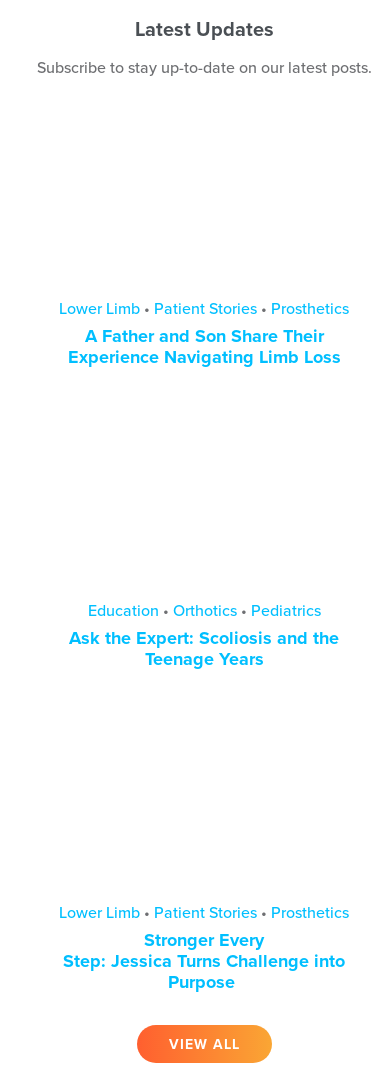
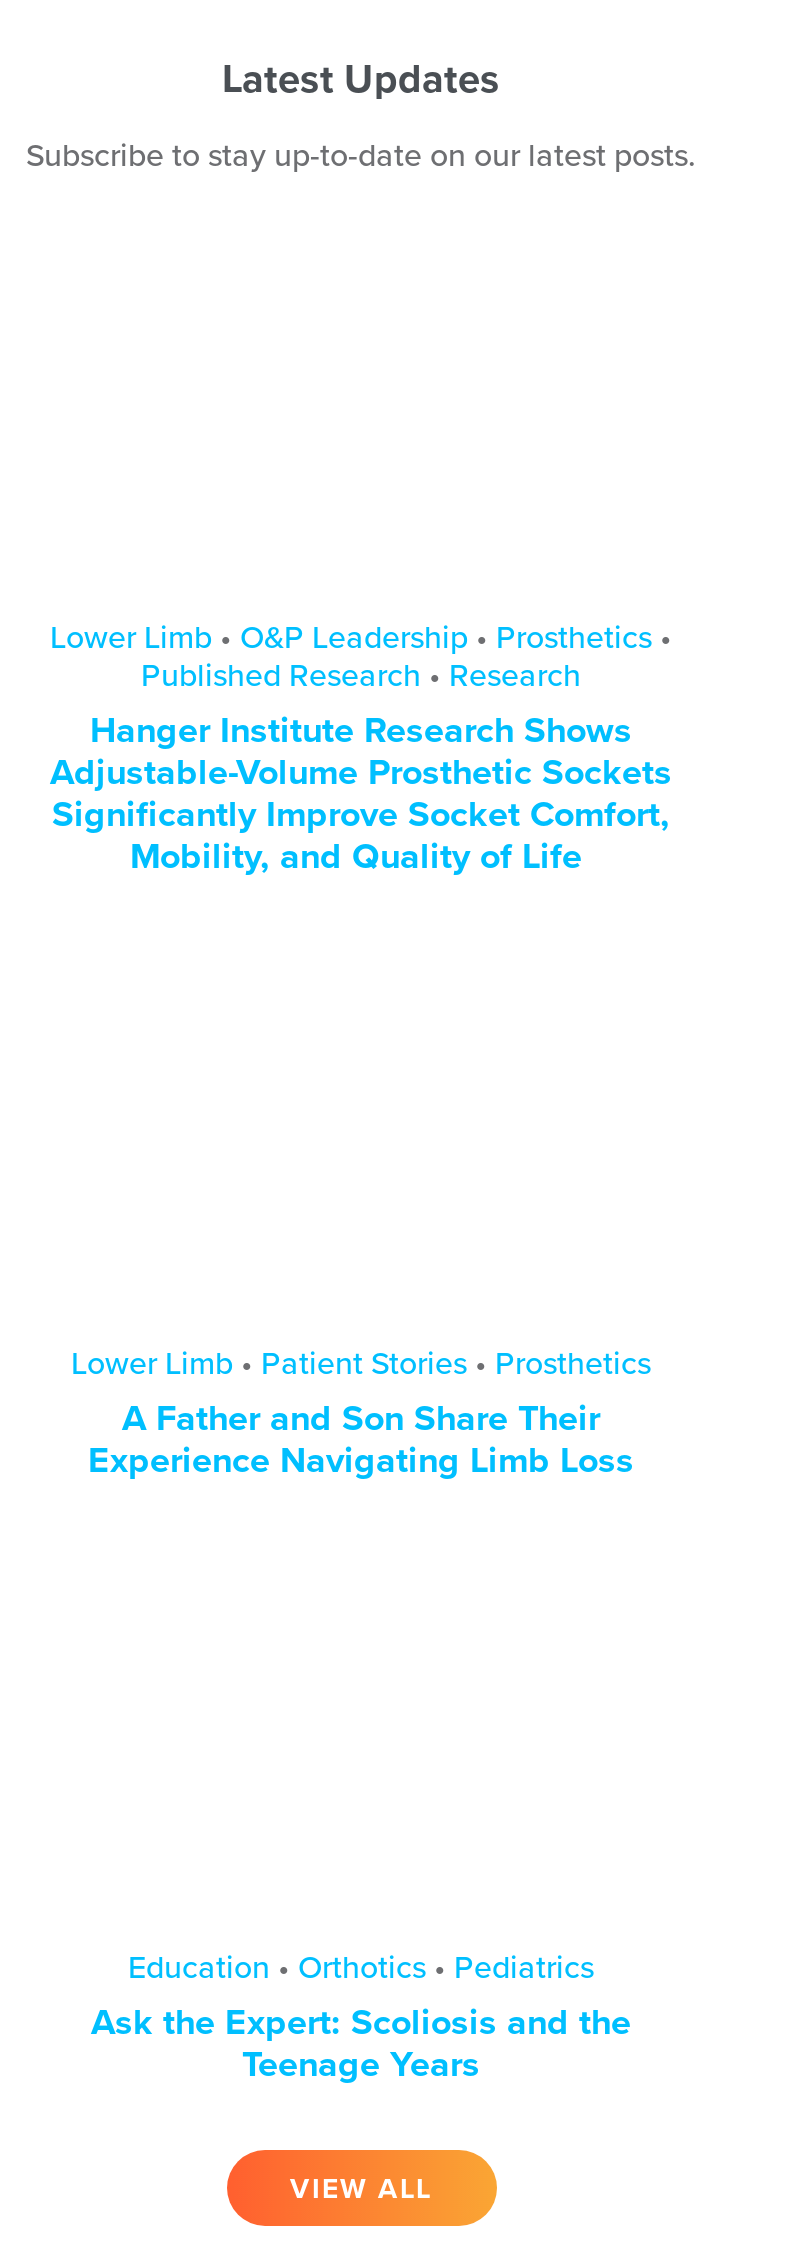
none -> [50,614,672,882] Lower Limb • O&P Leadership • Prosthetics • | Published Research • Research | Hanger Institute Research Shows | Adjustable-Volume Prosthetic Sockets | Significantly Improve Socket Comfort, | Mobility, and Quality of Life
moved [59,297,349,672] -> [71,1340,651,2090]: Lower Limb • Patient Stories • Prosthetics | A Father and Son Share Their | Experience Navigating Limb Loss | Education • Orthotics • Pediatrics | Ask the Expert: Scoliosis and the | Teenage Years
[59,901,349,995] Lower Limb • Patient Stories • Prosthetics | Stronger Every | Step: Jessica Turns Challenge into | Purpose -> none

